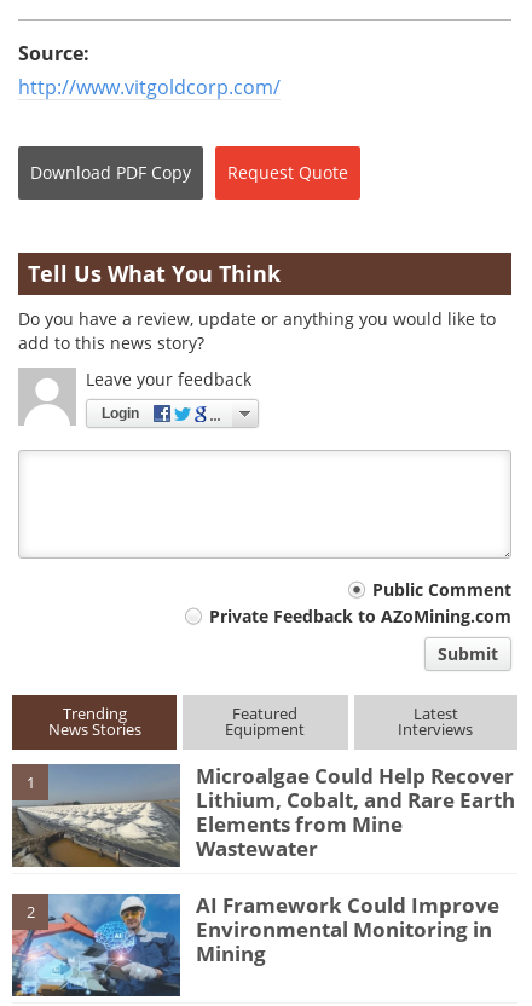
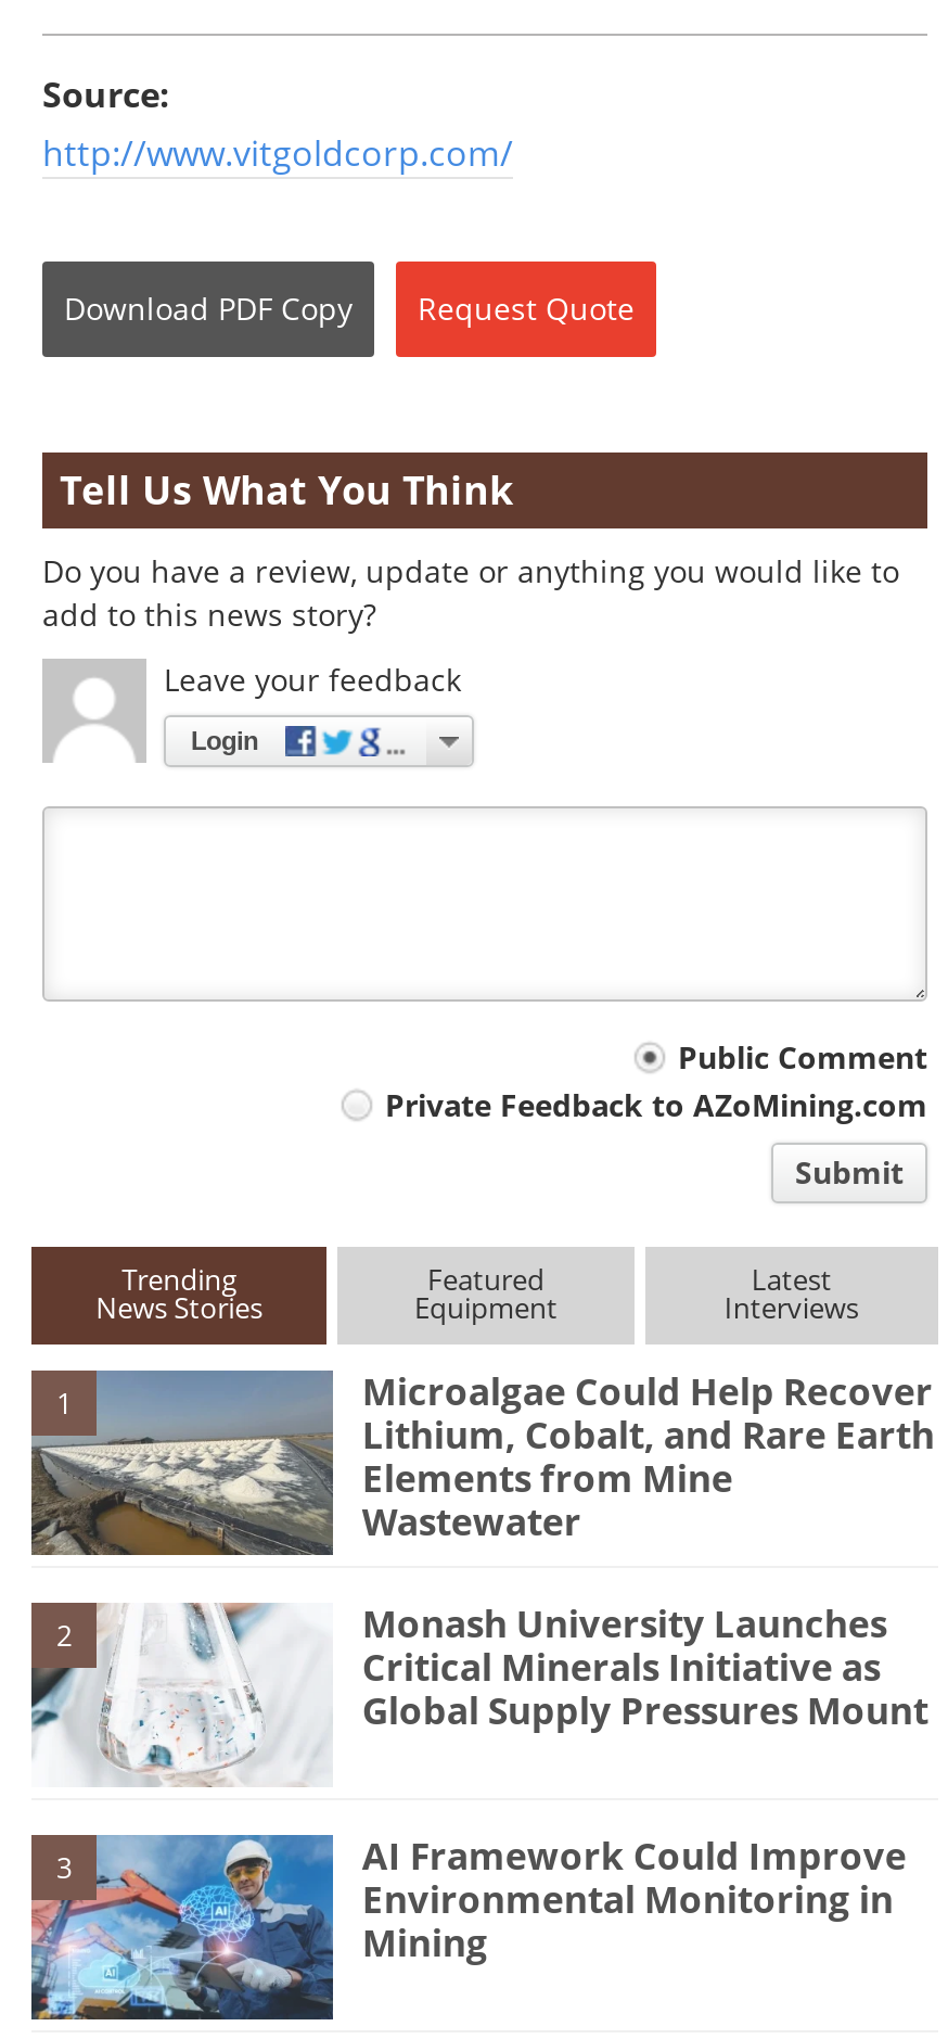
none -> [31,1598,928,1887] [image] | Monash University Launches | Critical Minerals Initiative as | Global Supply Pressures Mount | 3

